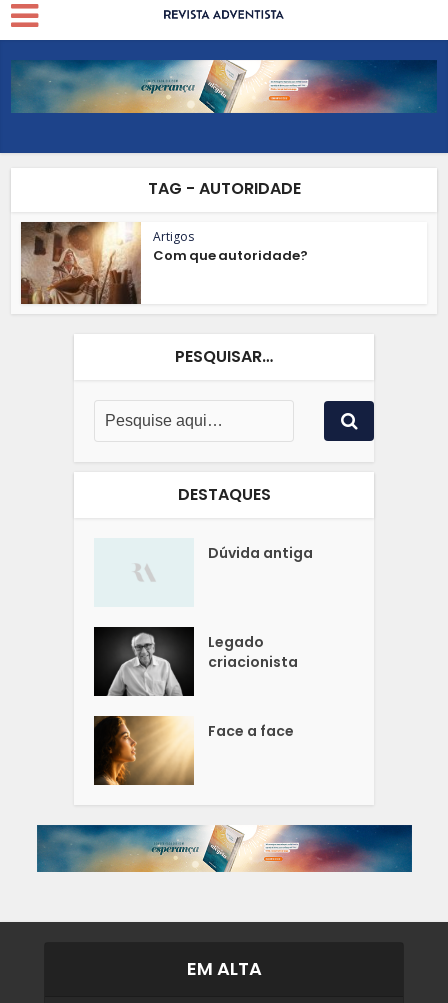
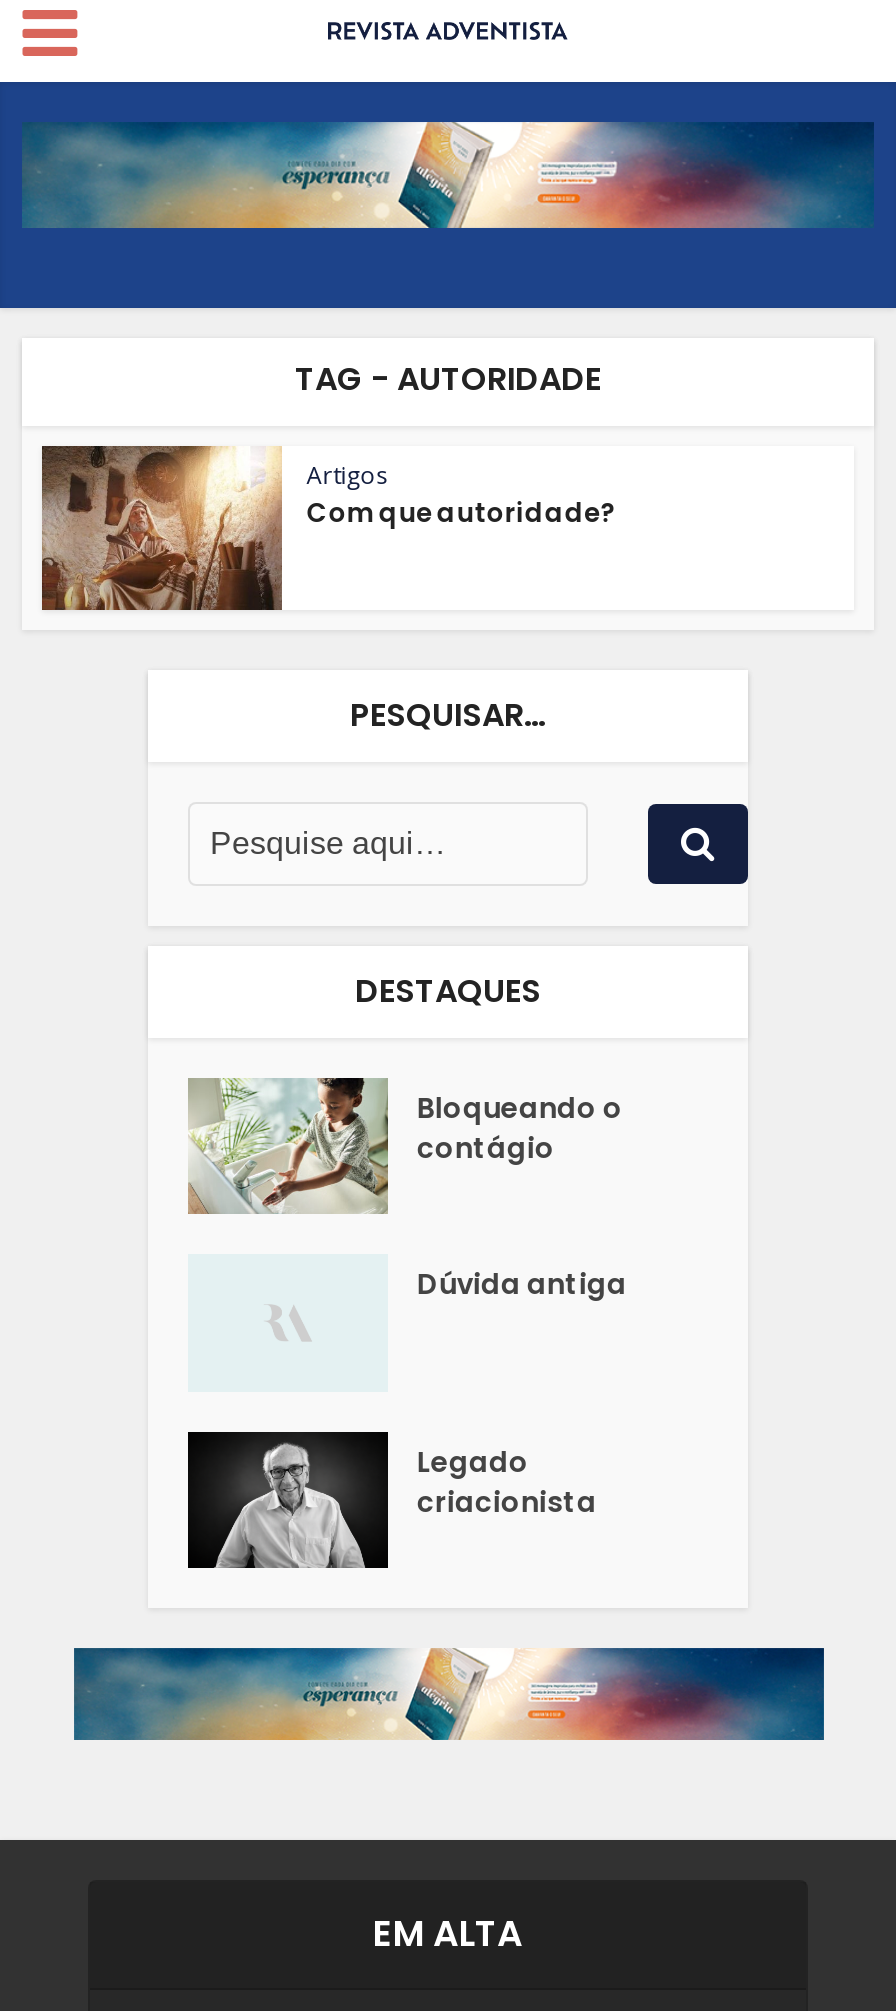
none -> [186,1076,623,1216] [image] | Bloqueando o | contágio
moved [208,543,313,672] -> [417,1264,627,1521]: Dúvida antiga | Legado | criacionista
[94,715,294,786] [image] | Face a face -> none

